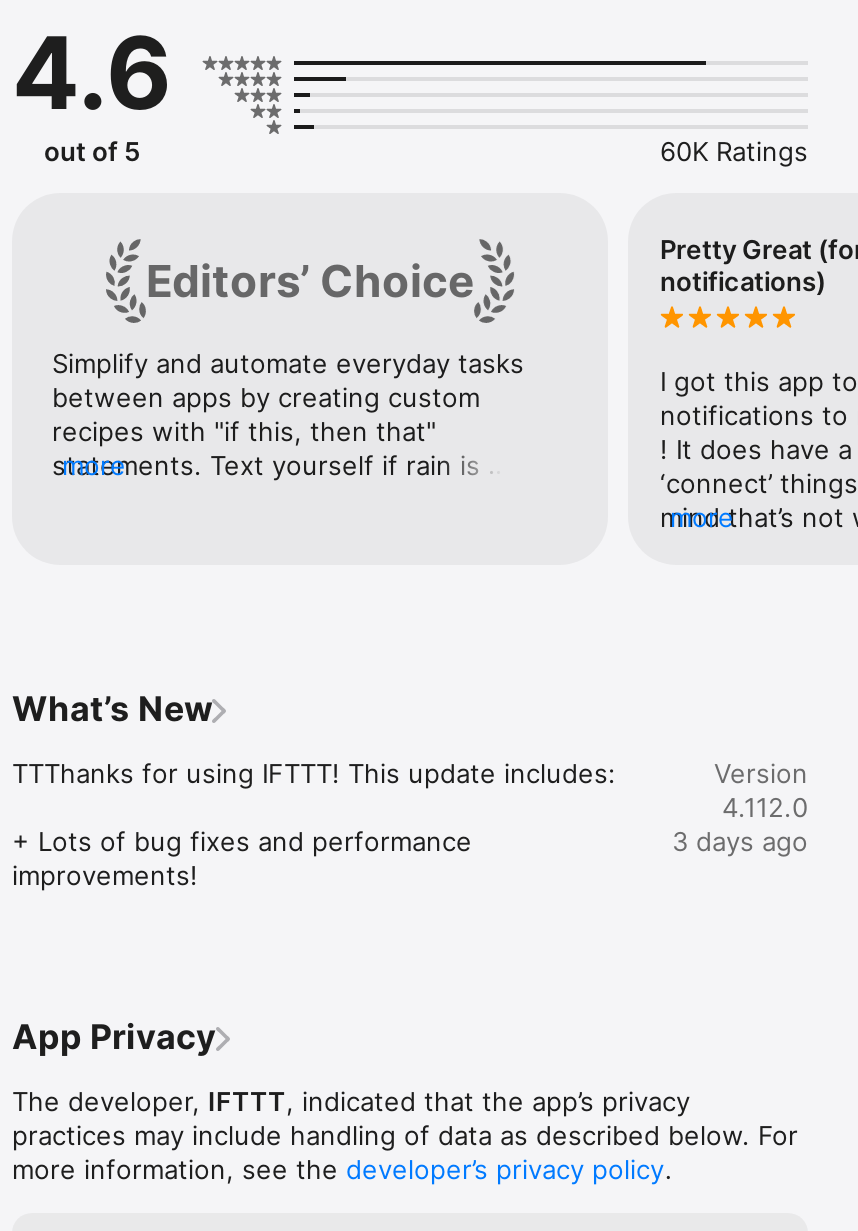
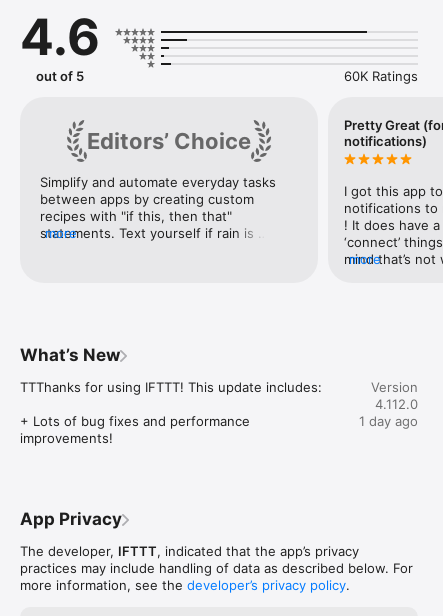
[672,825,808,857] 3 days ago -> [359,413,418,429] 1 day ago

